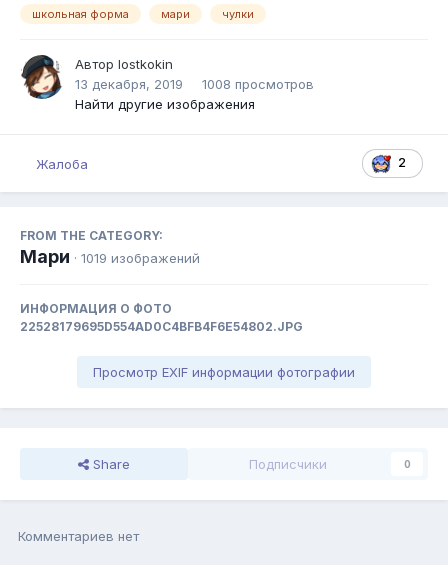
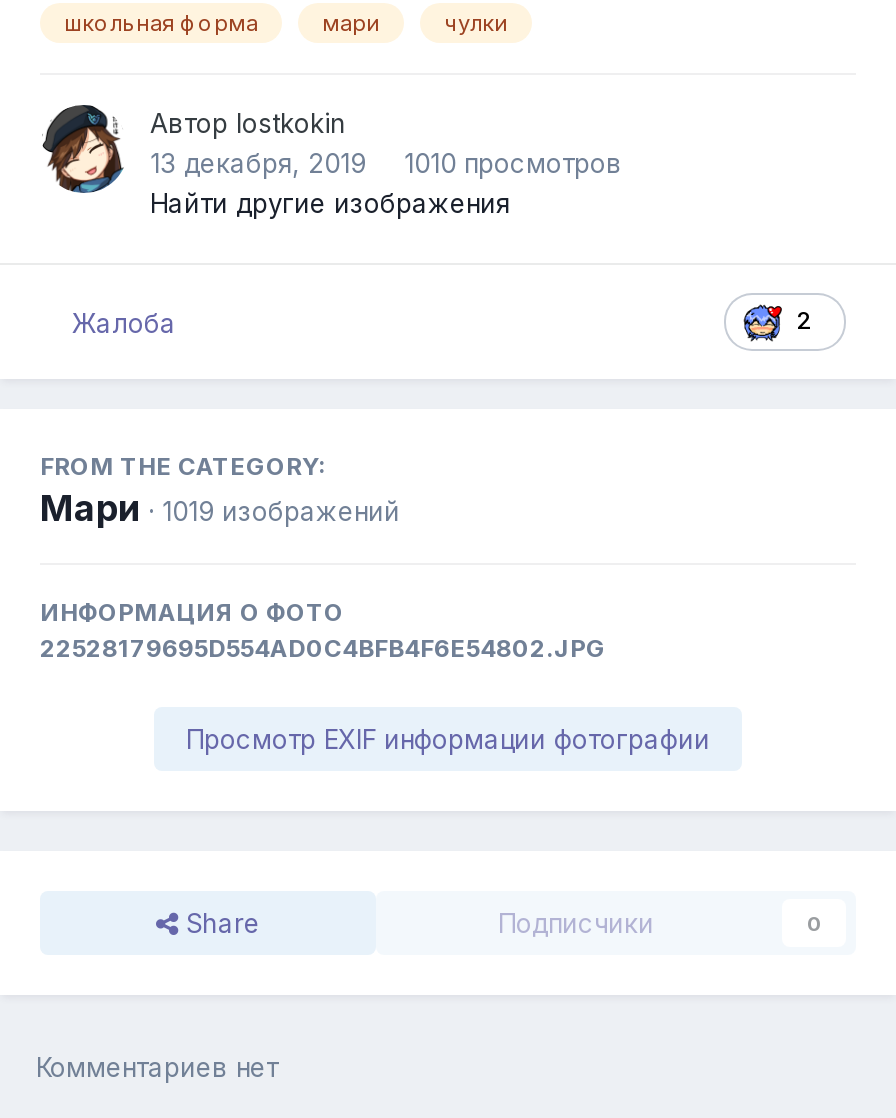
[75,76,314,92] 13 декабря, 2019 1008 просмотров -> [150,147,622,179] 13 декабря, 2019 1010 просмотров

